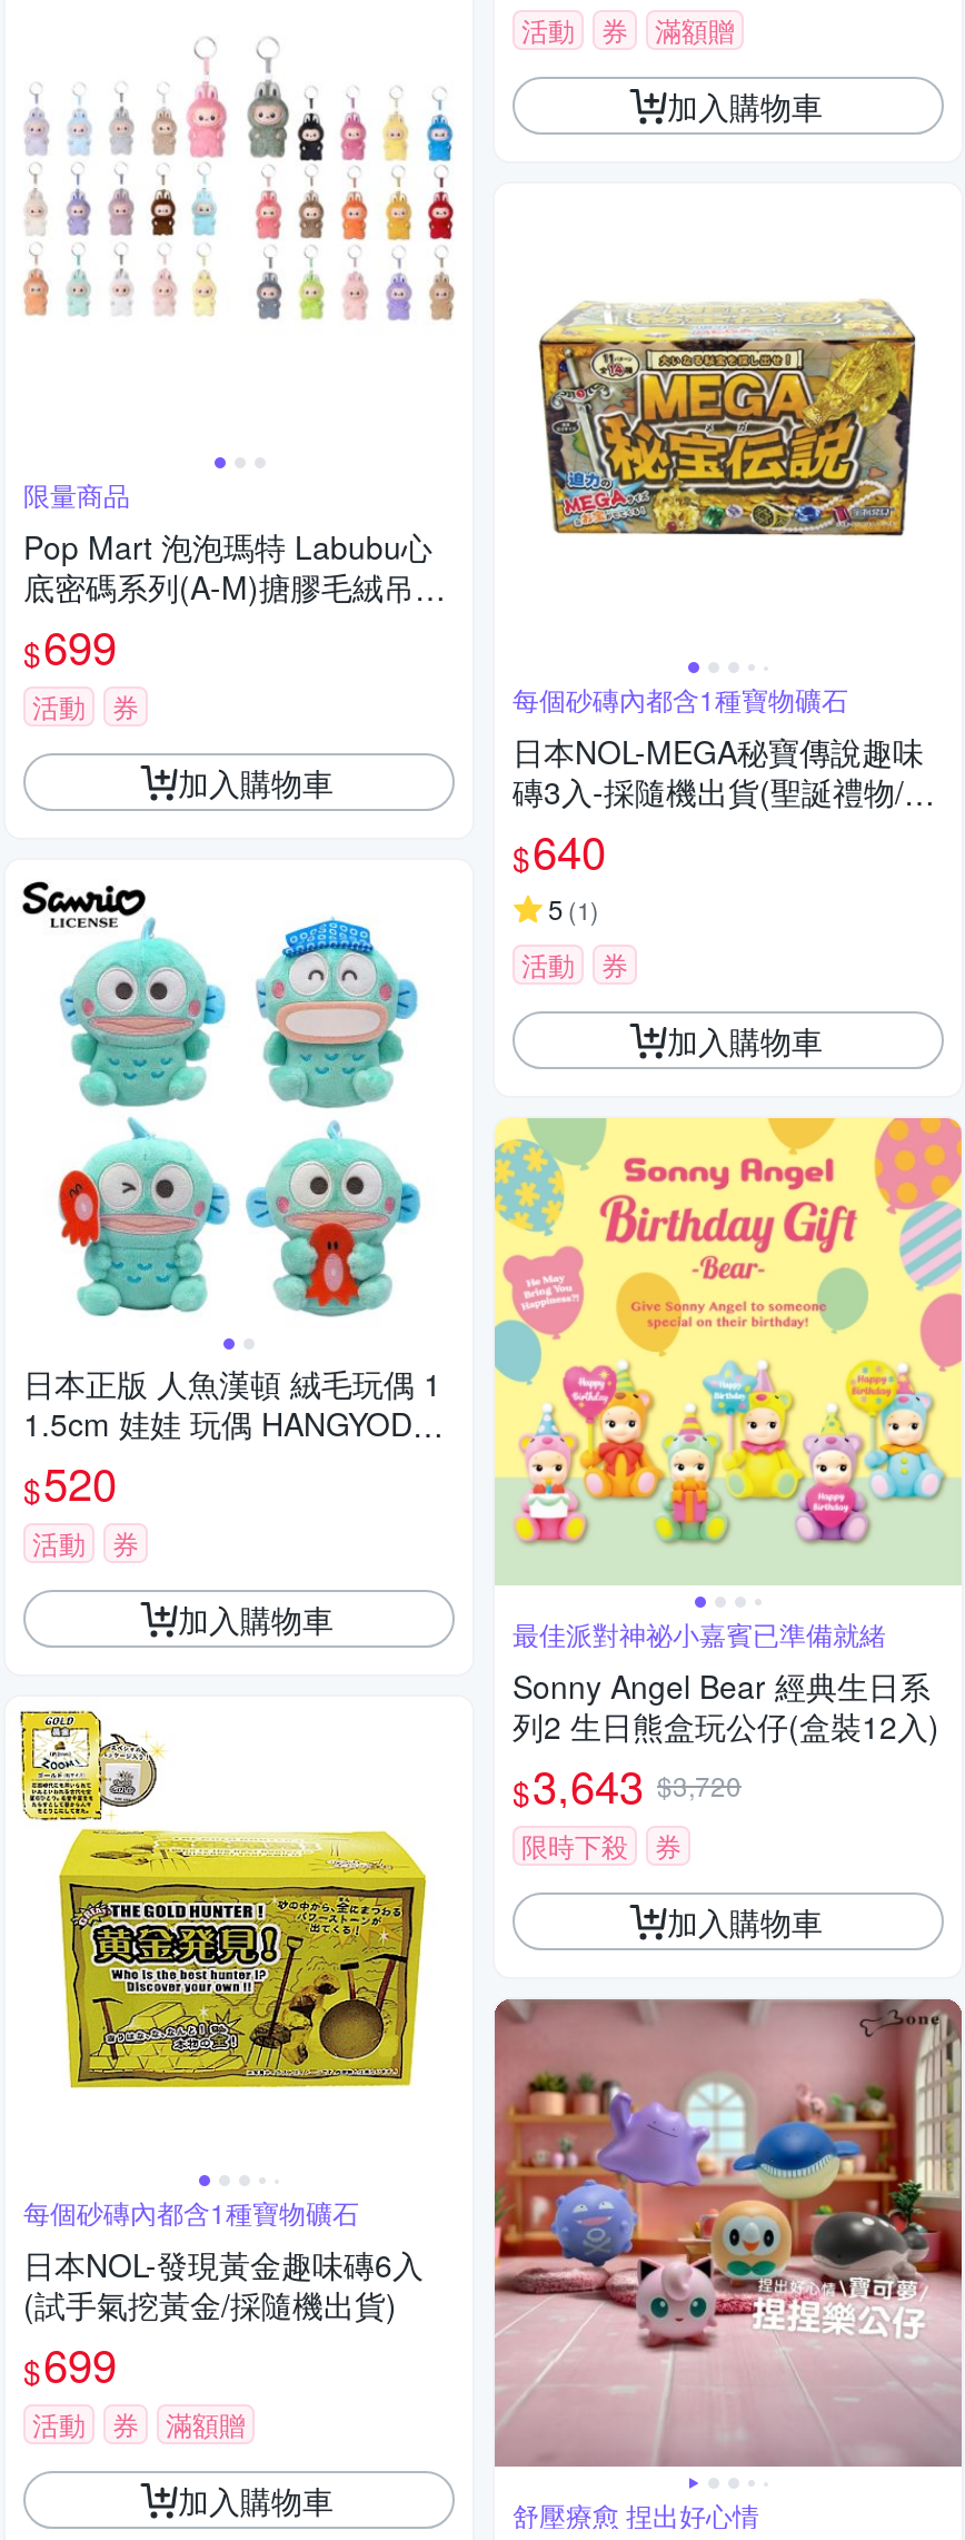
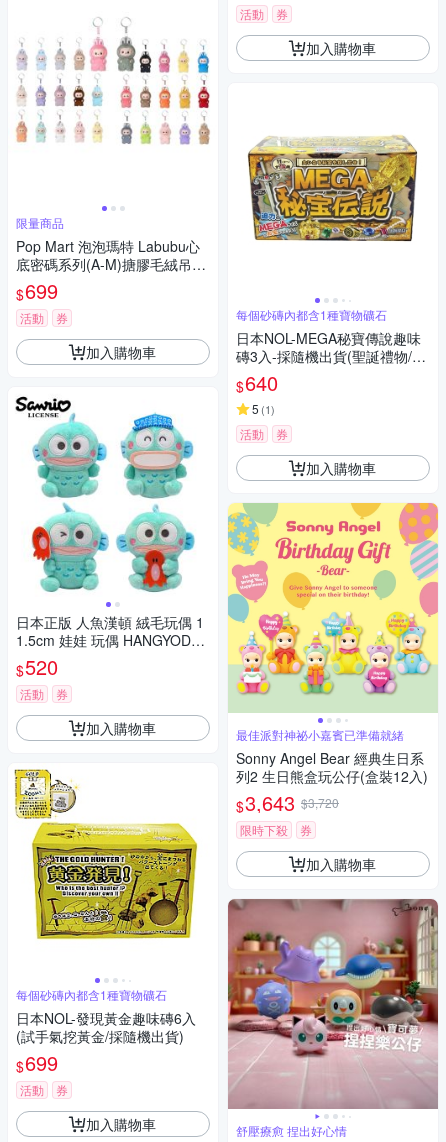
[655,11,735,49] 滿額贈 -> none
[166,2405,246,2443] 滿額贈 -> none

